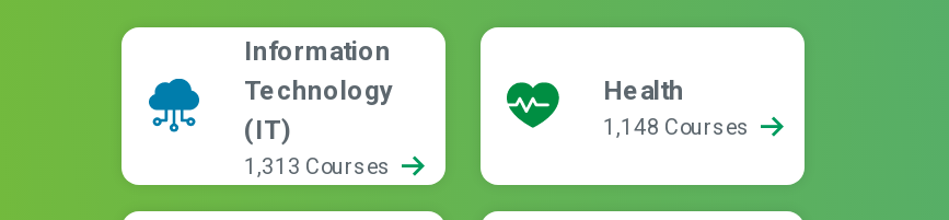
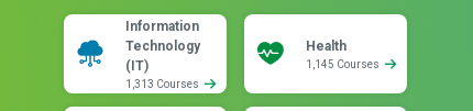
[603,115,754,139] 1,148 Courses -> [306,58,382,70] 1,145 Courses

